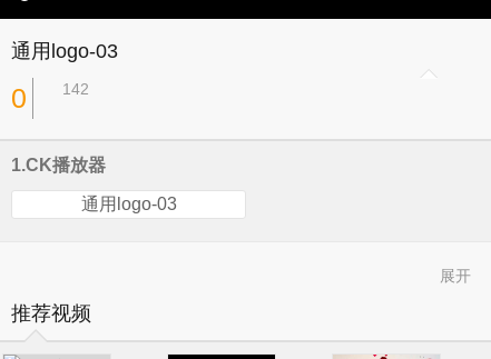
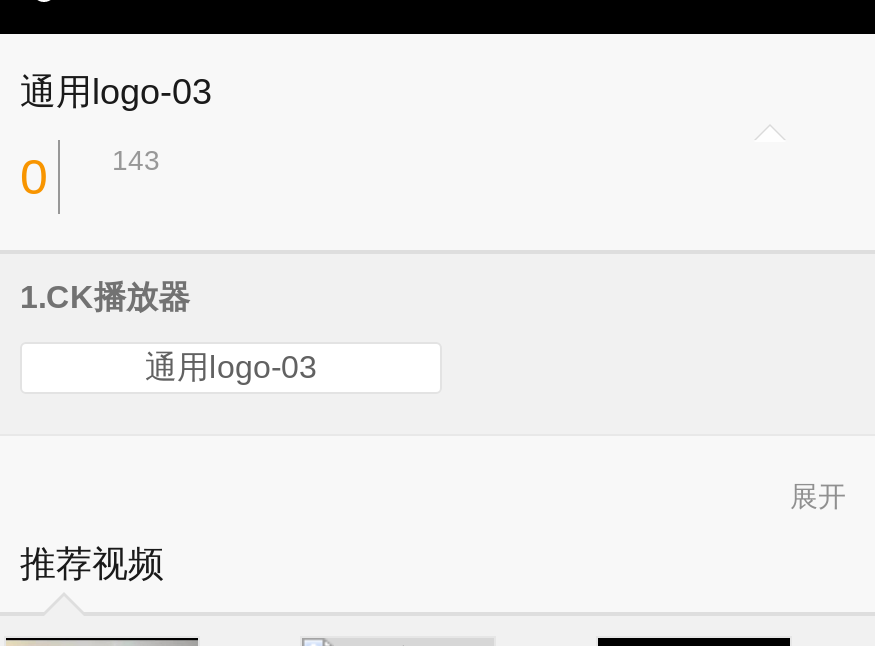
[11,80,89,113] 0 142 -> [20,144,160,204] 0 143

